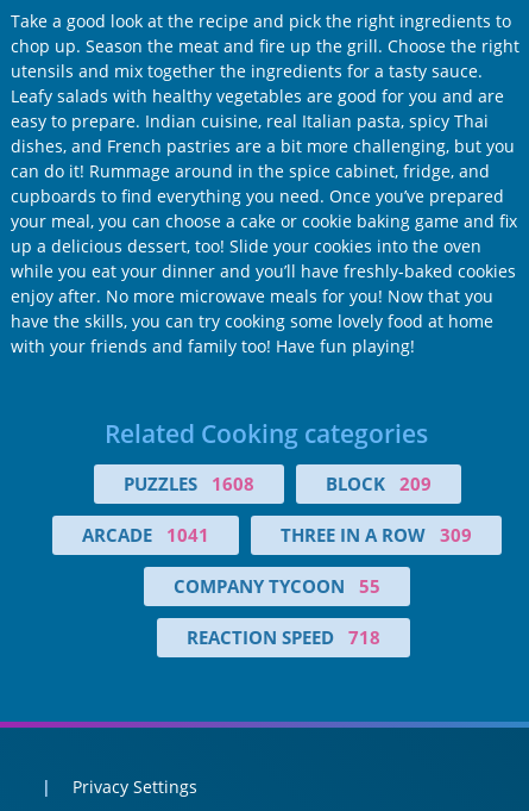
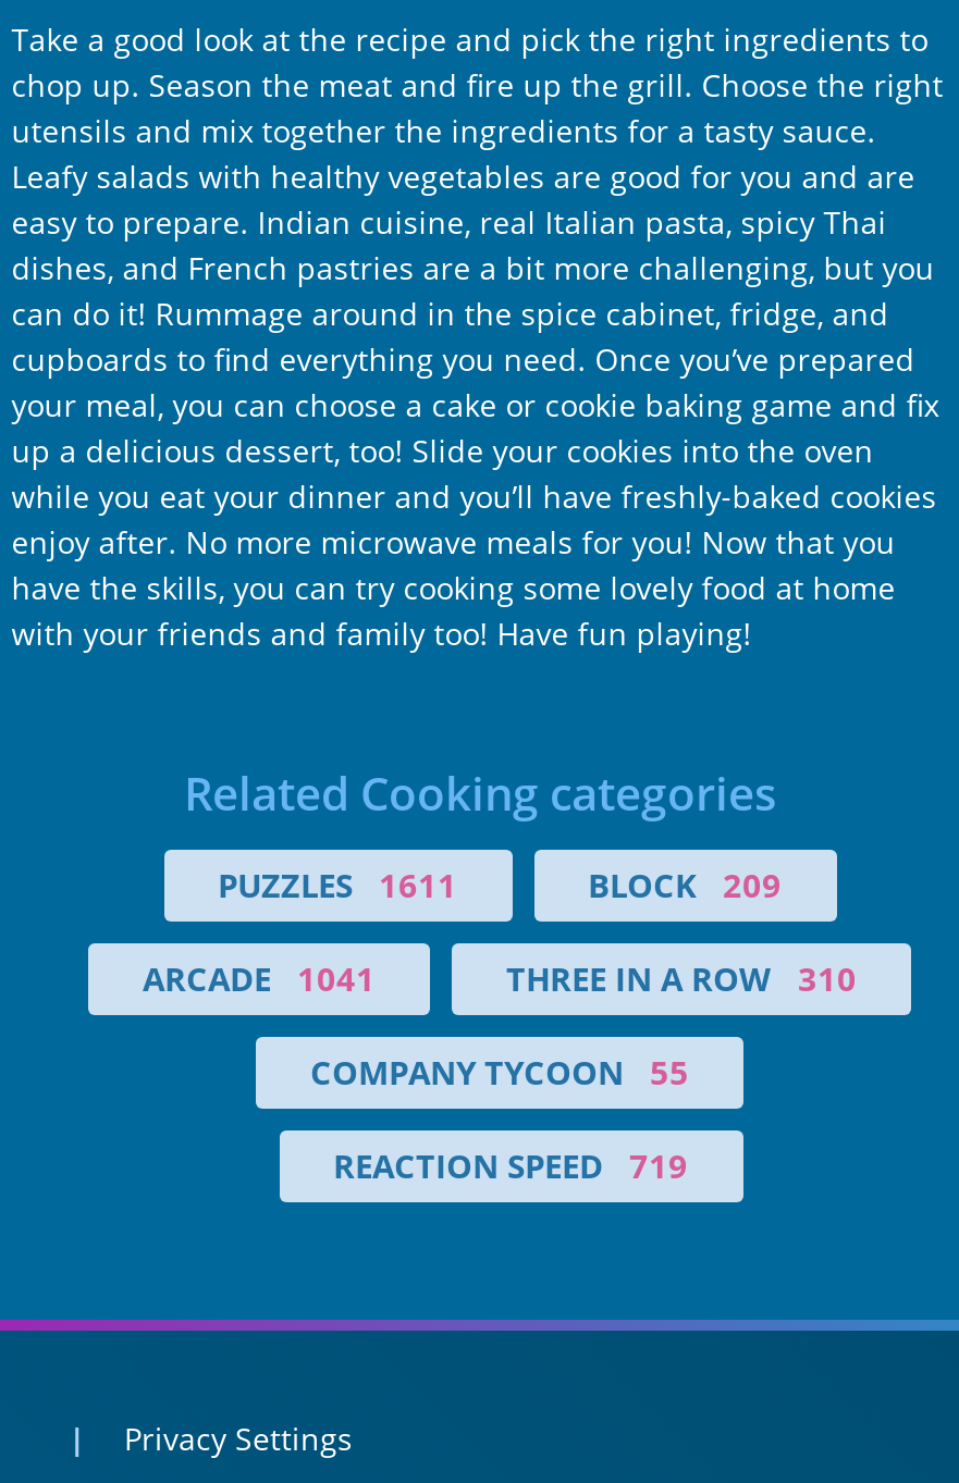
[123,472,254,496] PUZZLES 1608 -> [218,863,457,907] PUZZLES 1611
[281,523,472,547] THREE IN A ROW 309 -> [506,957,857,1000] THREE IN A ROW 310
[186,625,380,649] REACTION SPEED 718 -> [333,1144,688,1187] REACTION SPEED 719

